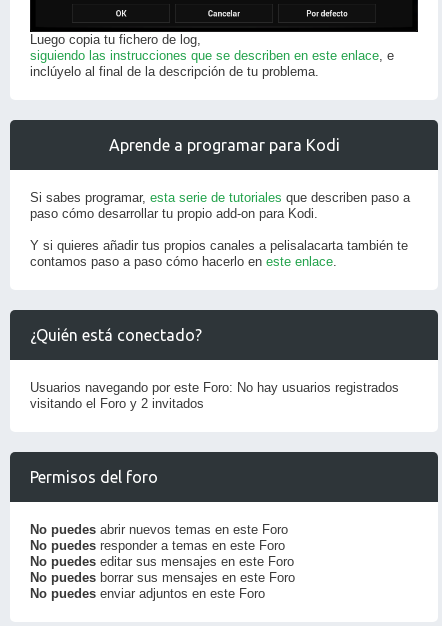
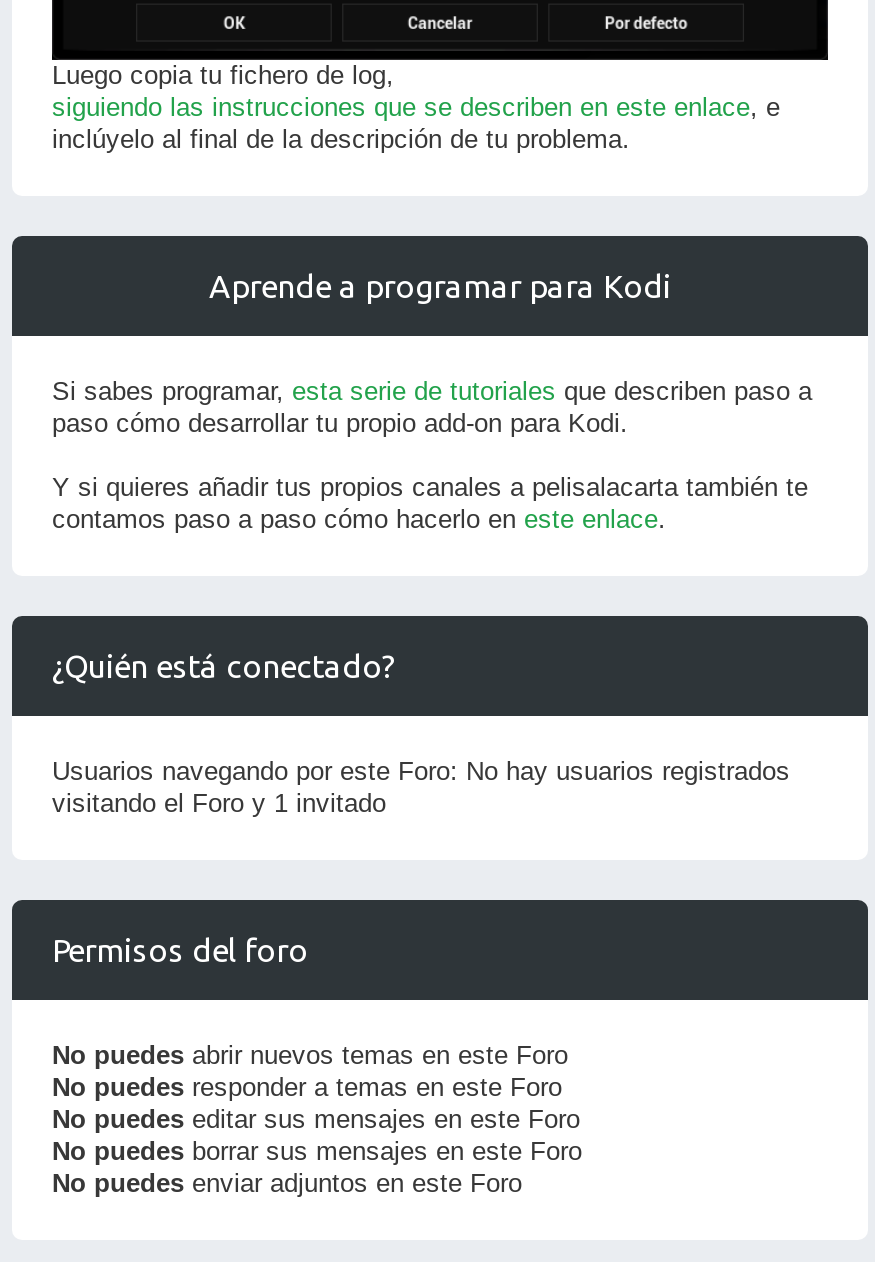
[30,396,204,411] visitando el Foro y 2 invitados -> [52,788,386,818] visitando el Foro y 1 invitado

